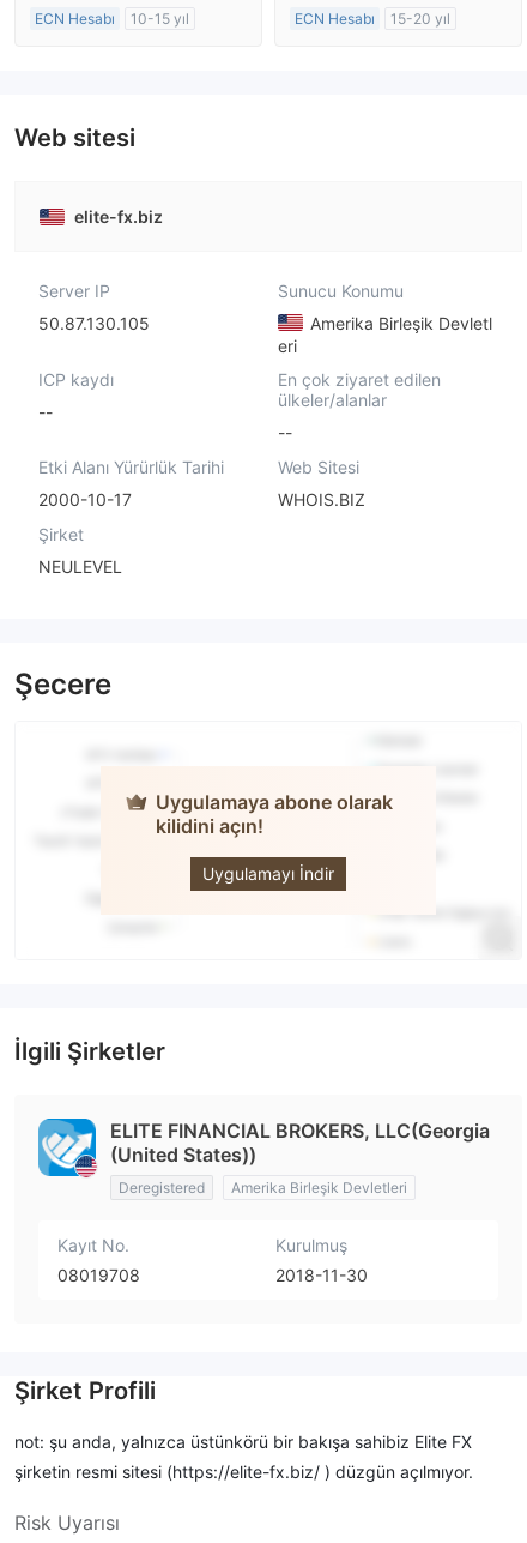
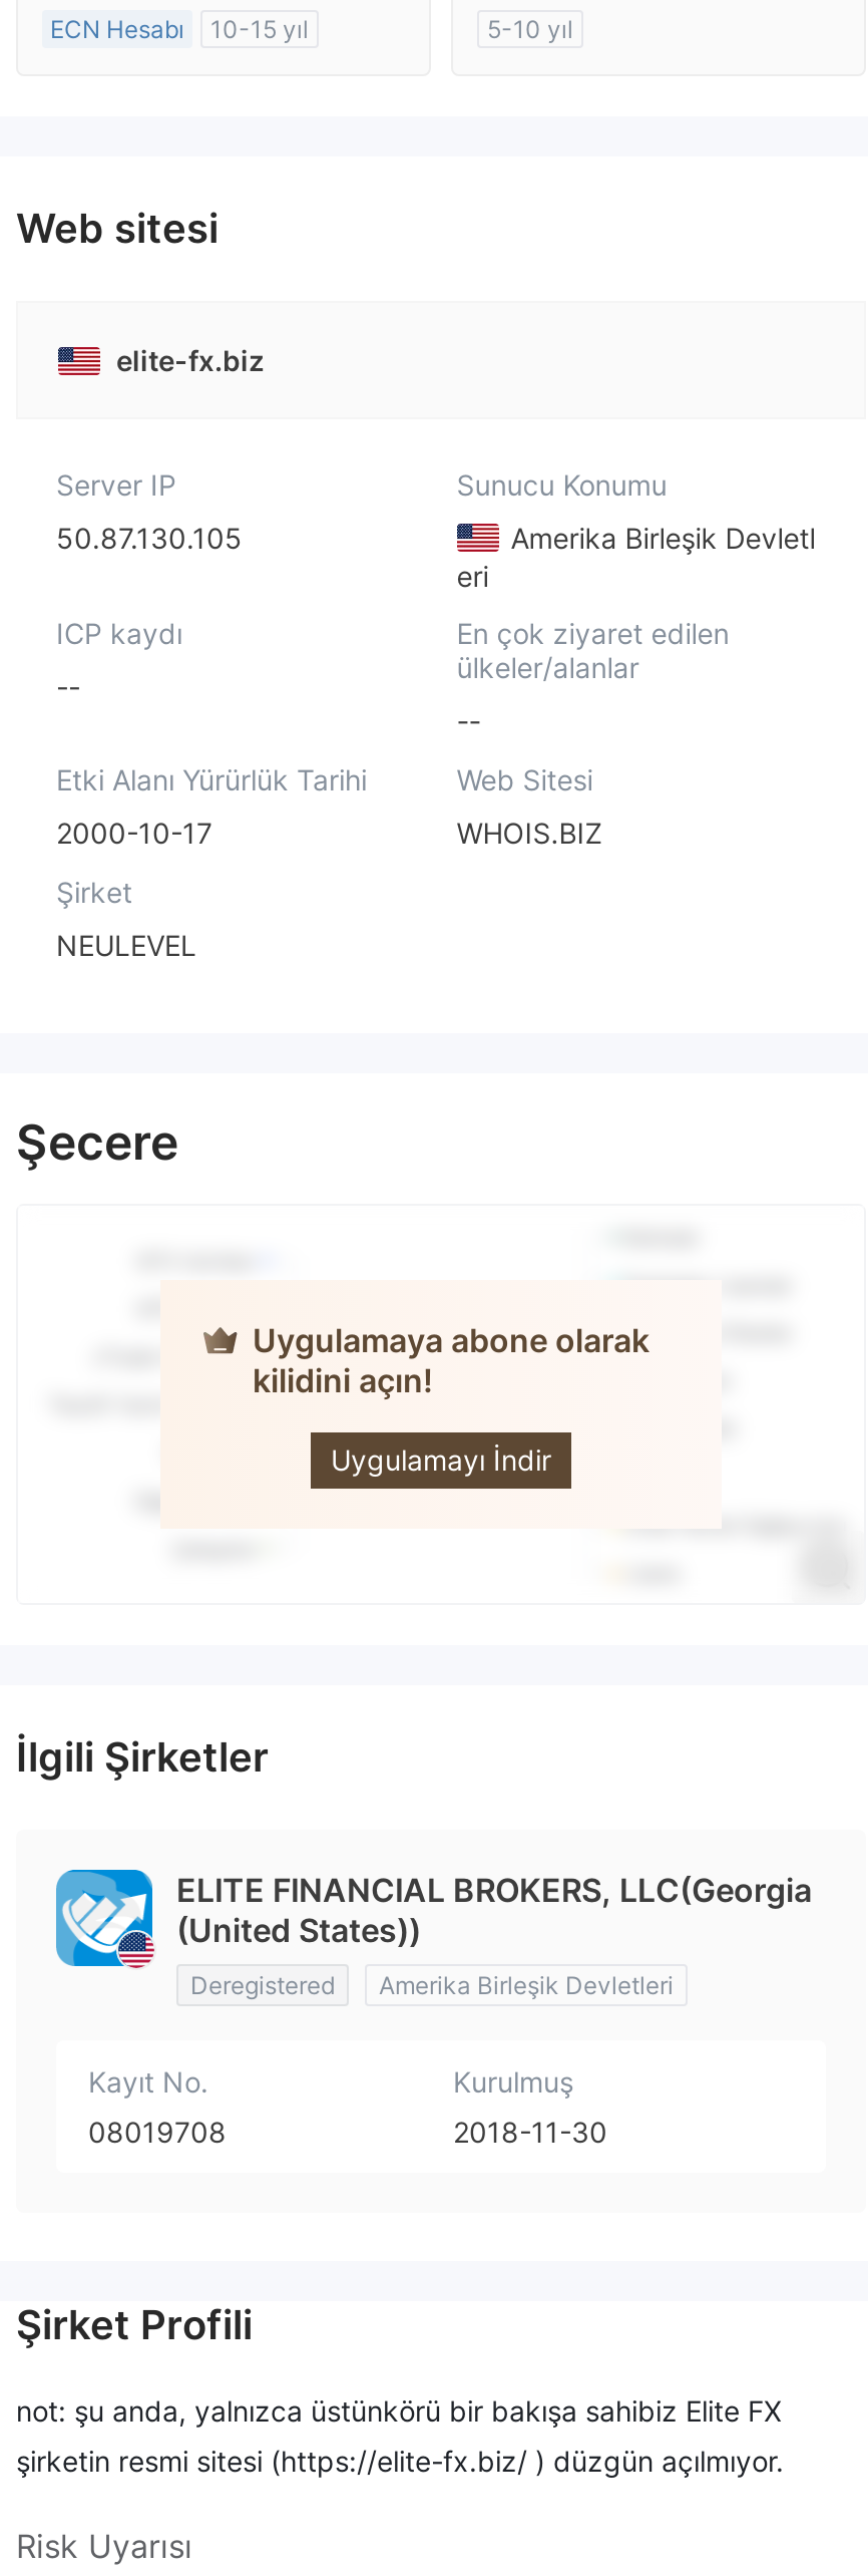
[295,10,450,28] ECN Hesabı | 15-20 yıl -> [487,14,573,44] 5-10 yıl

